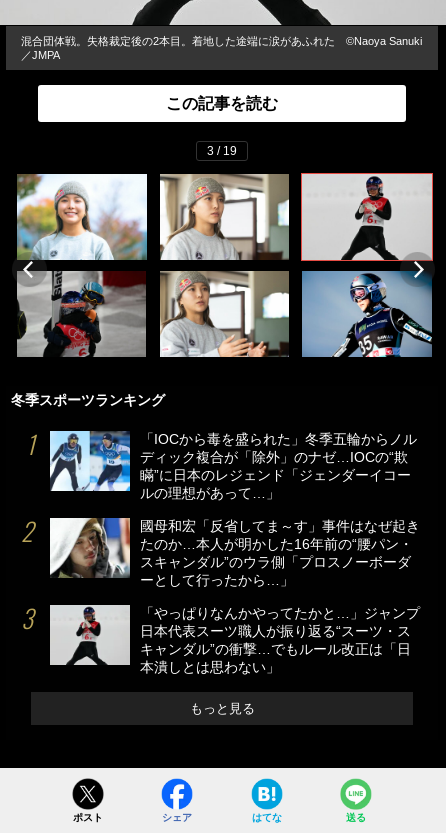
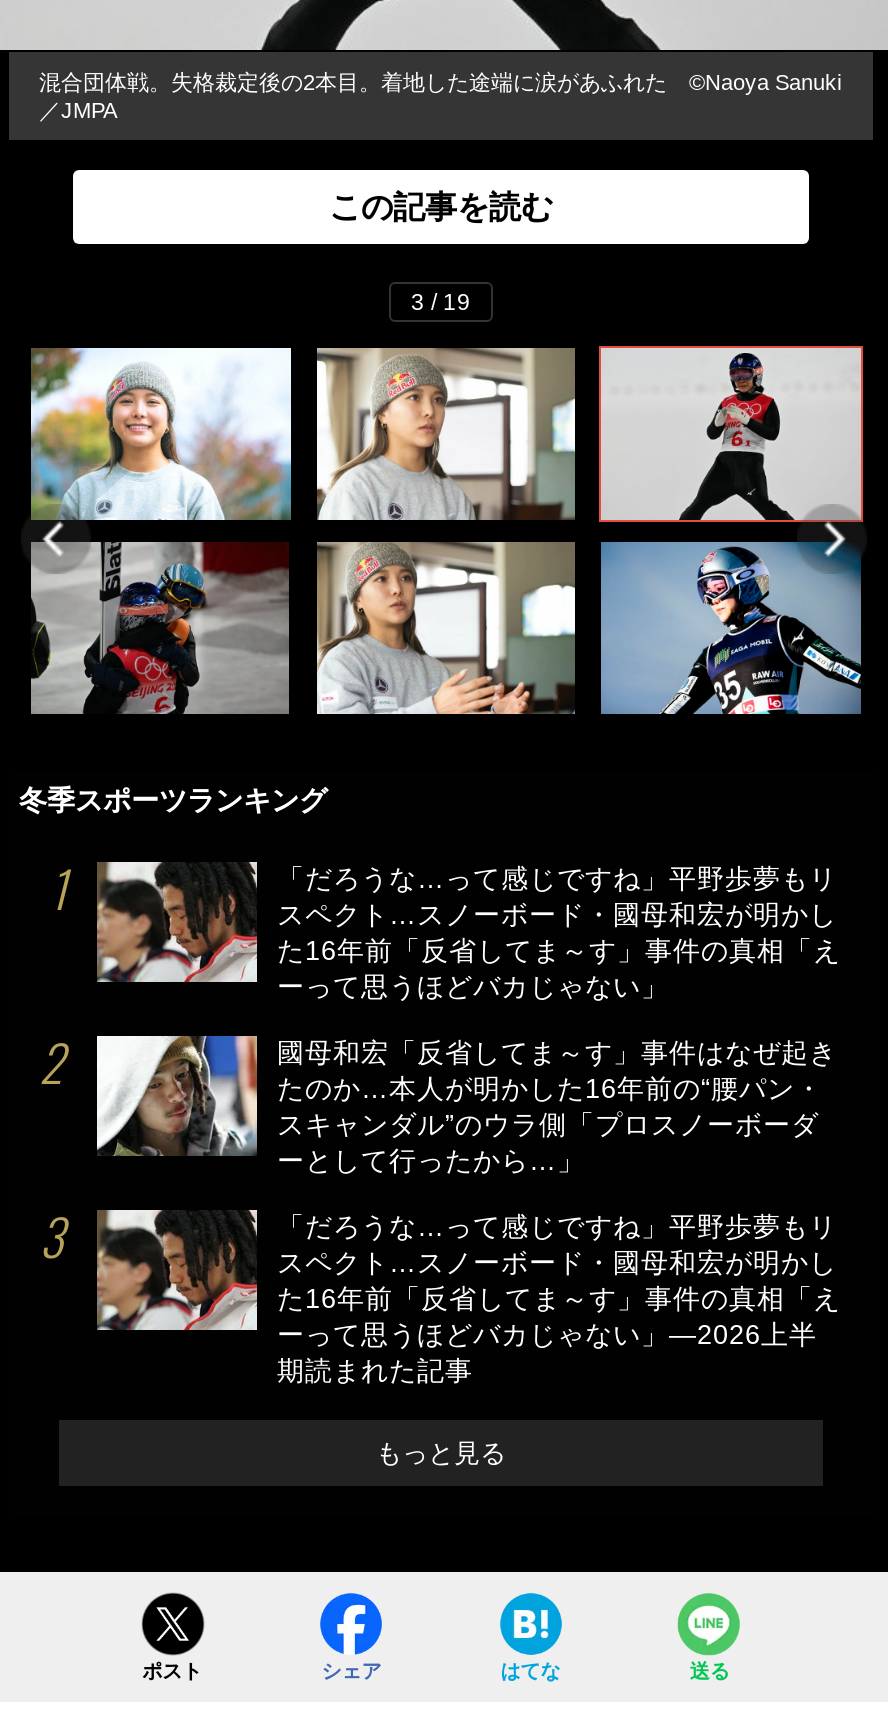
[49,430,417,501] [image] | 「IOCから毒を盛られた」冬季五輪からノル | ディック複合が「除外」のナゼ…IOCの“欺 | 瞞”に日本のレジェンド「ジェンダーイコー | ルの理想があって…」 -> [95,860,841,1002] [image] | 「だろうな…って感じですね」平野歩夢もリ | スペクト…スノーボード・國母和宏が明かし | た16年前「反省してま～す」事件の真相「え | ーって思うほどバカじゃない」
[49,604,420,675] [image] | 「やっぱりなんかやってたかと…」ジャンプ | 日本代表スーツ職人が振り返る“スーツ・ス | キャンダル”の衝撃…でもルール改正は「日 | 本潰しとは思わない」 -> [95,1210,841,1386] [image] | 「だろうな…って感じですね」平野歩夢もリ | スペクト…スノーボード・國母和宏が明かし | た16年前「反省してま～す」事件の真相「え | ーって思うほどバカじゃない」―2026上半 | 期読まれた記事

